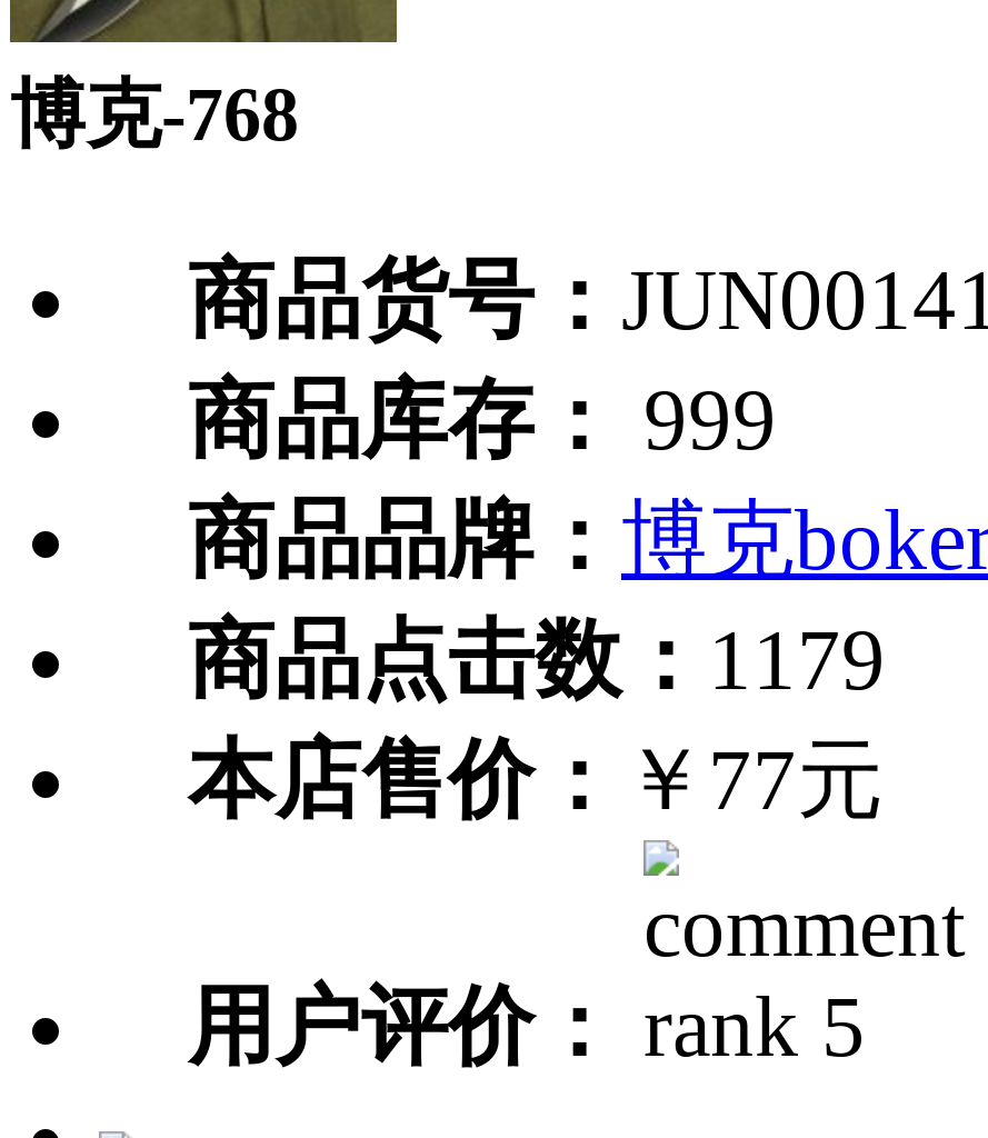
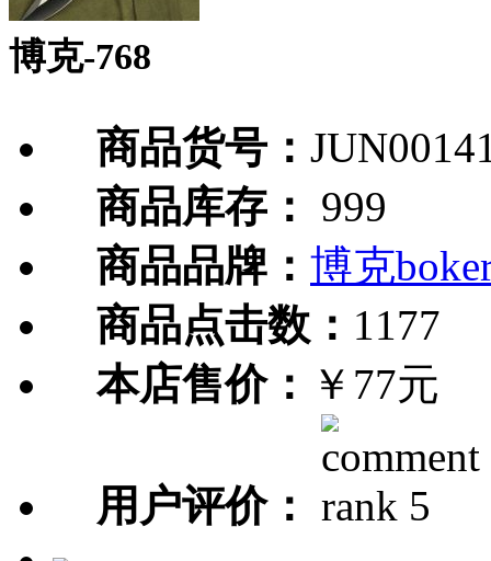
[188,612,886,707] 商品点击数：1179 -> [96,302,441,349] 商品点击数：1177

